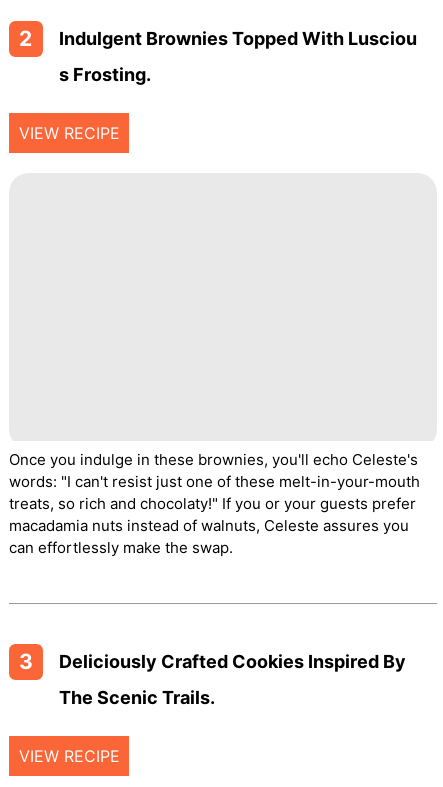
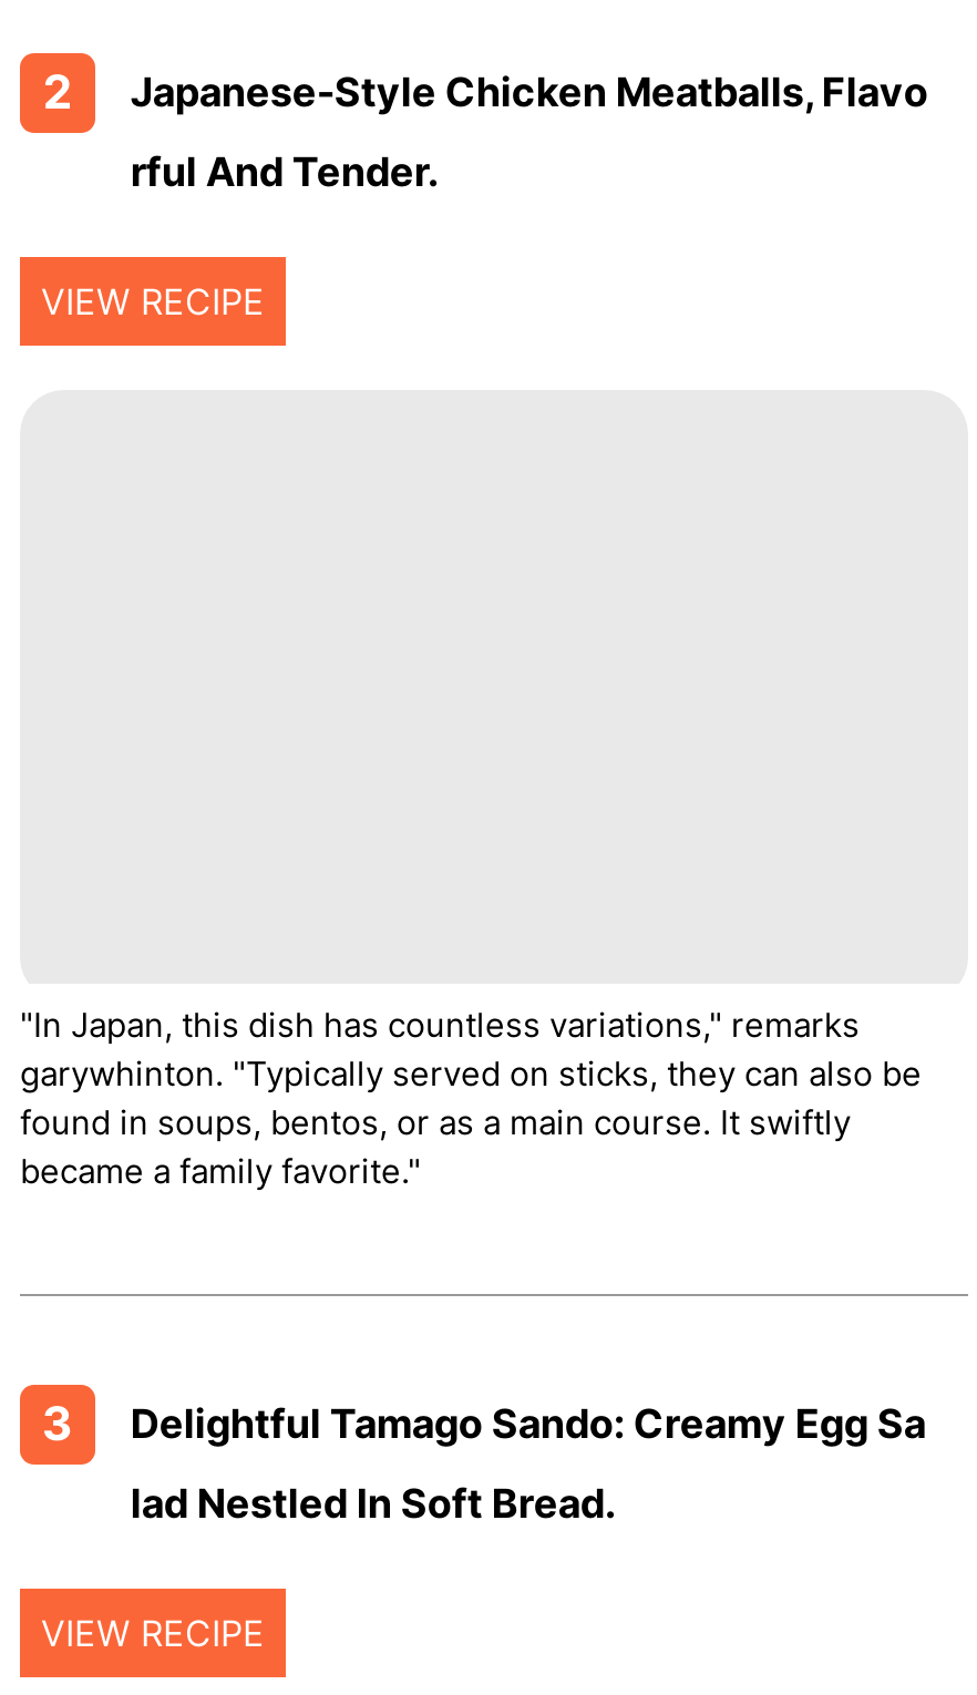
[59,28,417,49] Indulgent Brownies Topped With Lusciou -> [130,69,928,115] Japanese-Style Chicken Meatballs, Flavo
[59,64,151,85] S Frosting. -> [130,148,438,195] Rful And Tender.
[9,449,420,556] Once you indulge in these brownies, you'll echo Celeste's | words: "I can't resist just one of these melt-in-your-mouth | treats, so rich and chocolaty!" If you or your guests prefer | macadamia nuts instead of walnuts, Celeste assures you | can effortlessly make the swap. -> [20,1003,922,1191] "In Japan, this dish has countless variations," remarks | garywhinton. "Typically served on sticks, they can also be | found in soups, bentos, or as a main course. It swiftly | became a family favorite."
[59,650,406,671] Deliciously Crafted Cookies Inspired By -> [130,1399,926,1446] Delightful Tamago Sando: Creamy Egg Sa
[59,686,215,707] The Scenic Trails. -> [130,1479,615,1525] Lad Nestled In Soft Bread.

